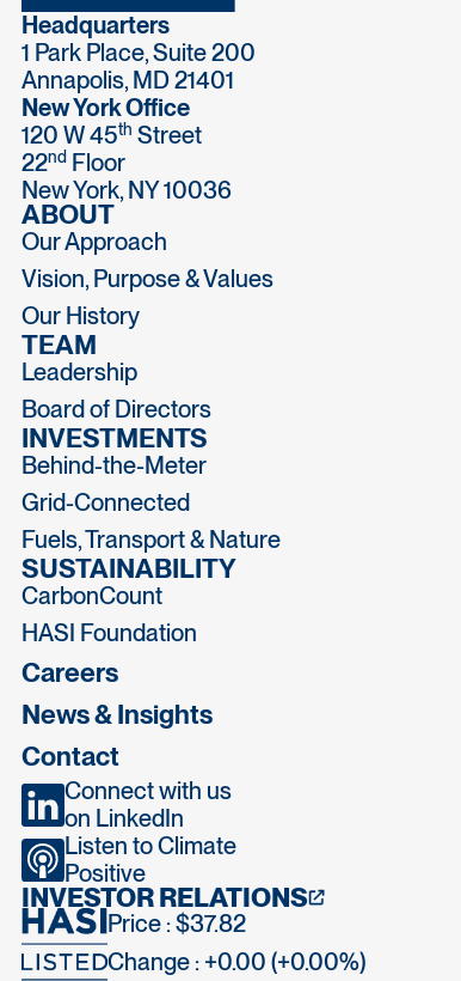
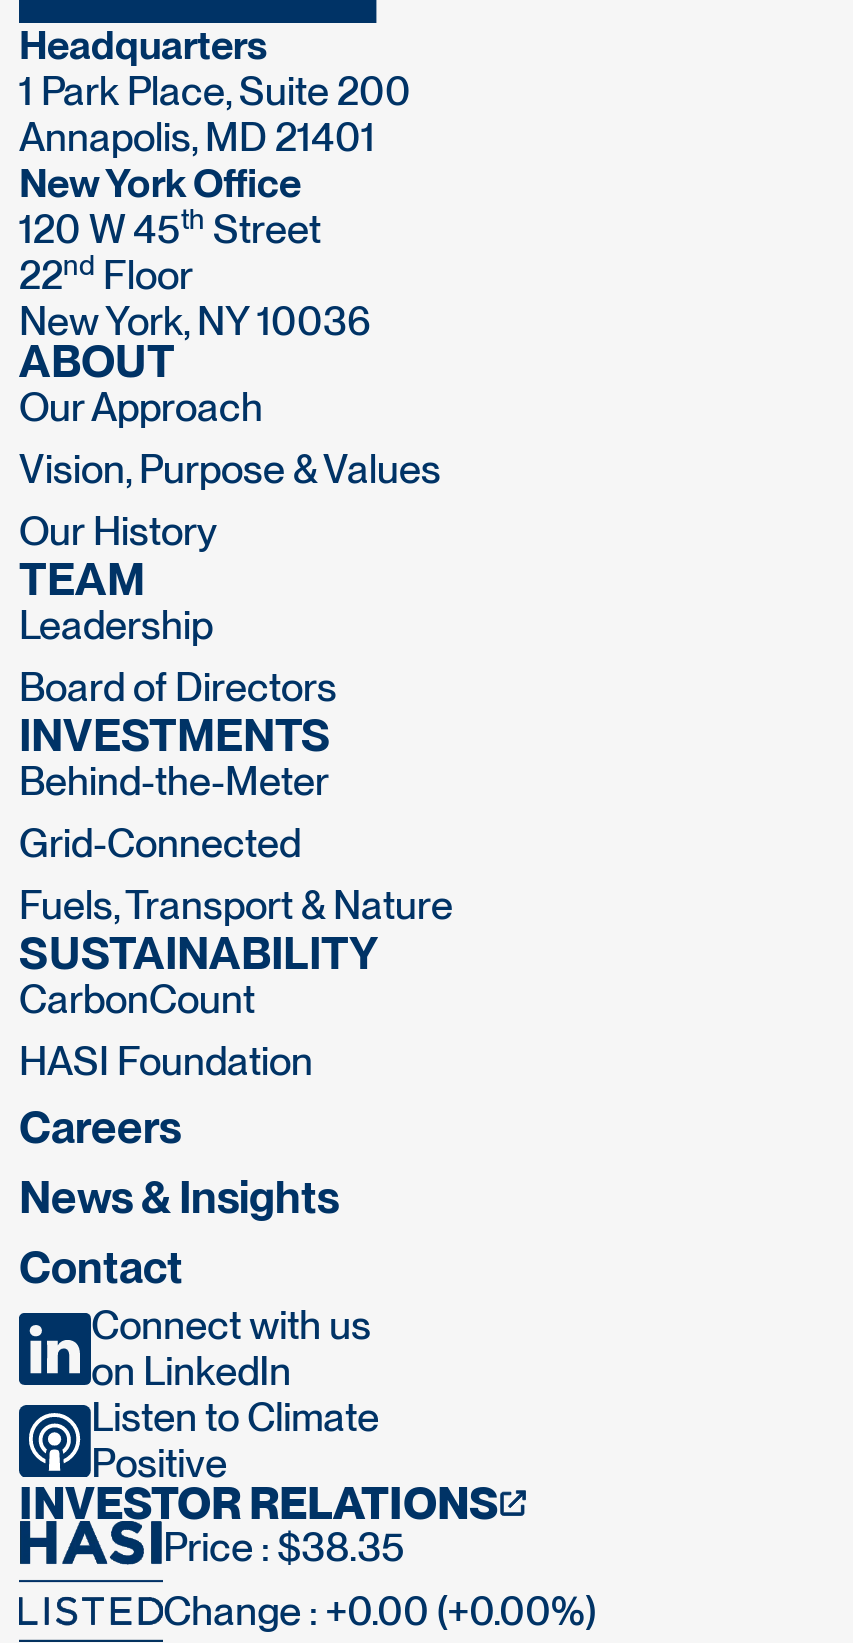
[108,909,246,938] Price : $37.82 -> [163,1523,405,1571] Price : $38.35

